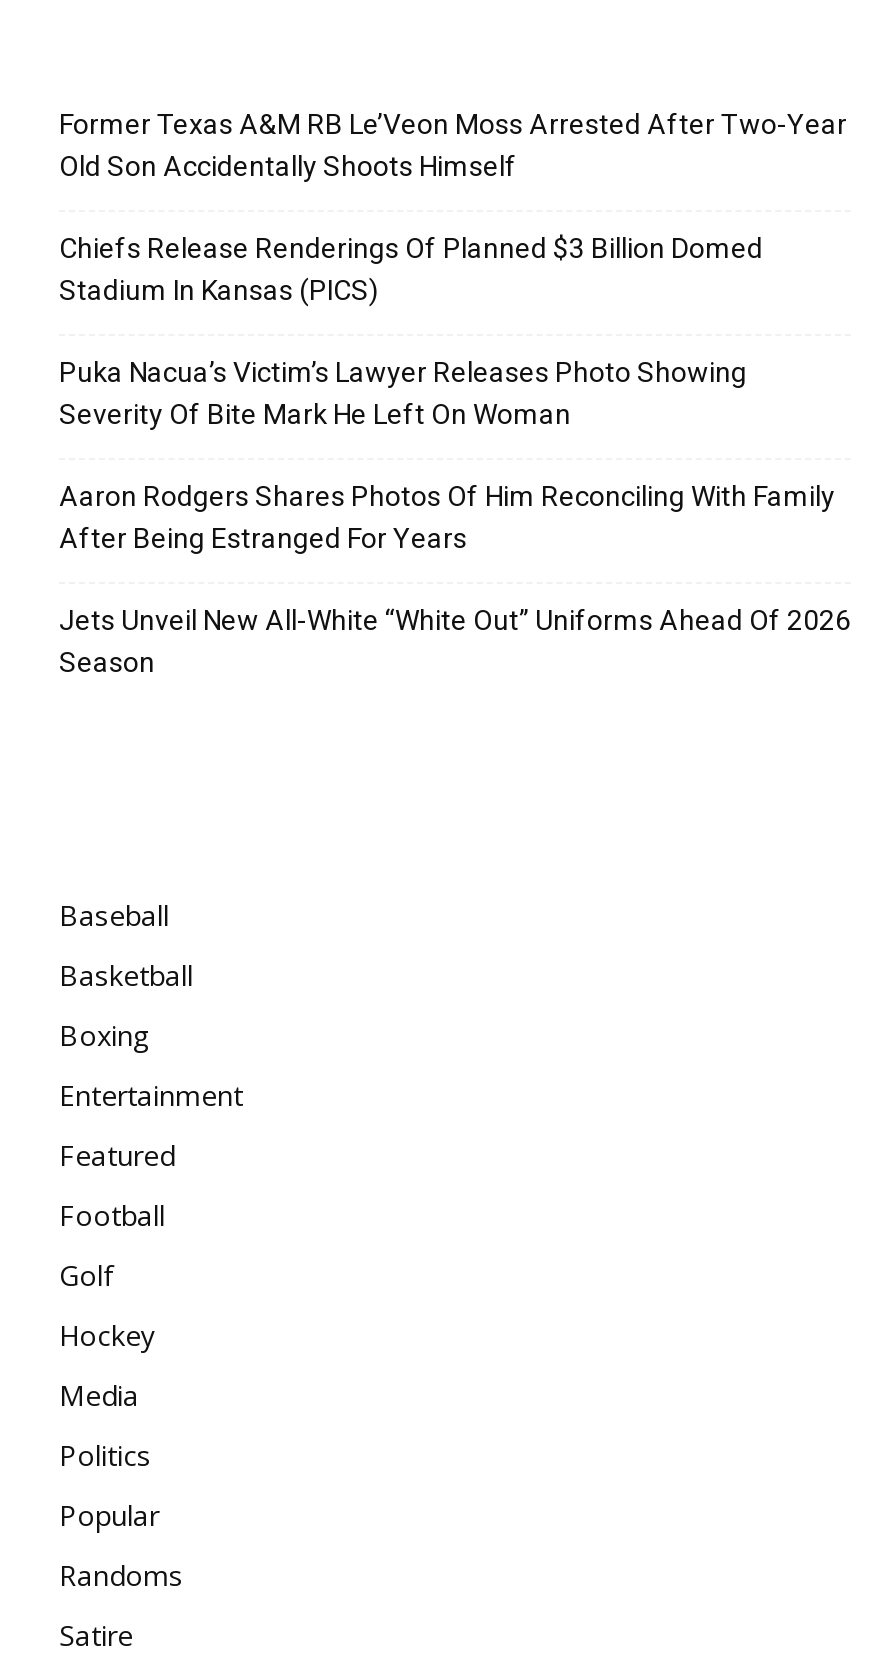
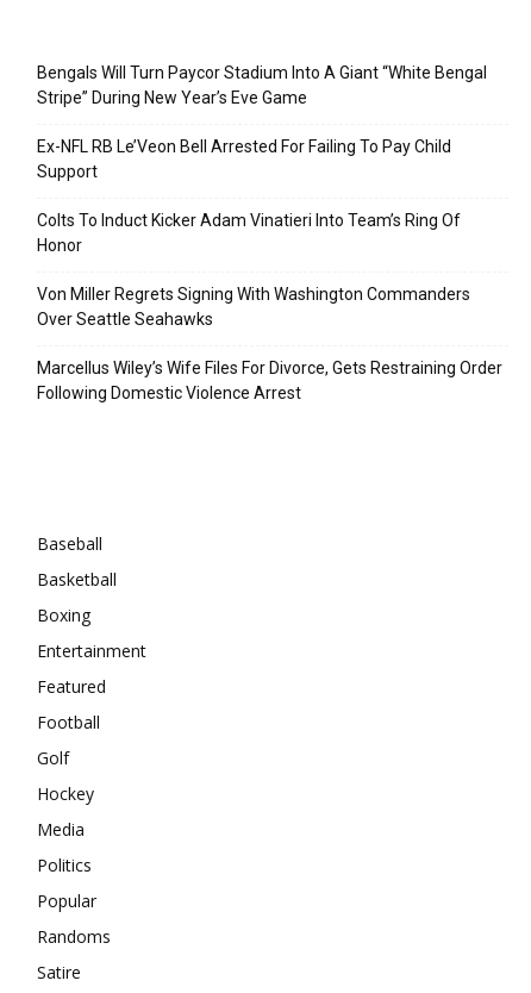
[59,108,847,182] Former Texas A&M RB Le’Veon Moss Arrested After Two-Year | Old Son Accidentally Shoots Himself -> [37,63,487,107] Bengals Will Turn Paycor Stadium Into A Giant “White Bengal | Stripe” During New Year’s Eve Game
[59,232,763,306] Chiefs Release Renderings Of Planned $3 Billion Domed | Stadium In Kansas (PICS) -> [37,137,451,181] Ex-NFL RB Le’Veon Bell Arrested For Failing To Pay Child | Support
[59,356,747,430] Puka Nacua’s Victim’s Lawyer Releases Photo Showing | Severity Of Bite Mark He Left On Woman -> [37,211,461,255] Colts To Induct Kicker Adam Vinatieri Into Team’s Ring Of | Honor
[59,480,835,554] Aaron Rodgers Shares Photos Of Him Reconciling With Family | After Being Estranged For Years -> [37,284,470,328] Von Miller Regrets Signing With Washington Commanders | Over Seattle Seahawks
[59,604,851,678] Jets Unveil New All-White “White Out” Uniforms Ahead Of 2026 | Season -> [37,358,502,402] Marcellus Wiley’s Wife Files For Divorce, Gets Restraining Order | Following Domestic Violence Arrest

